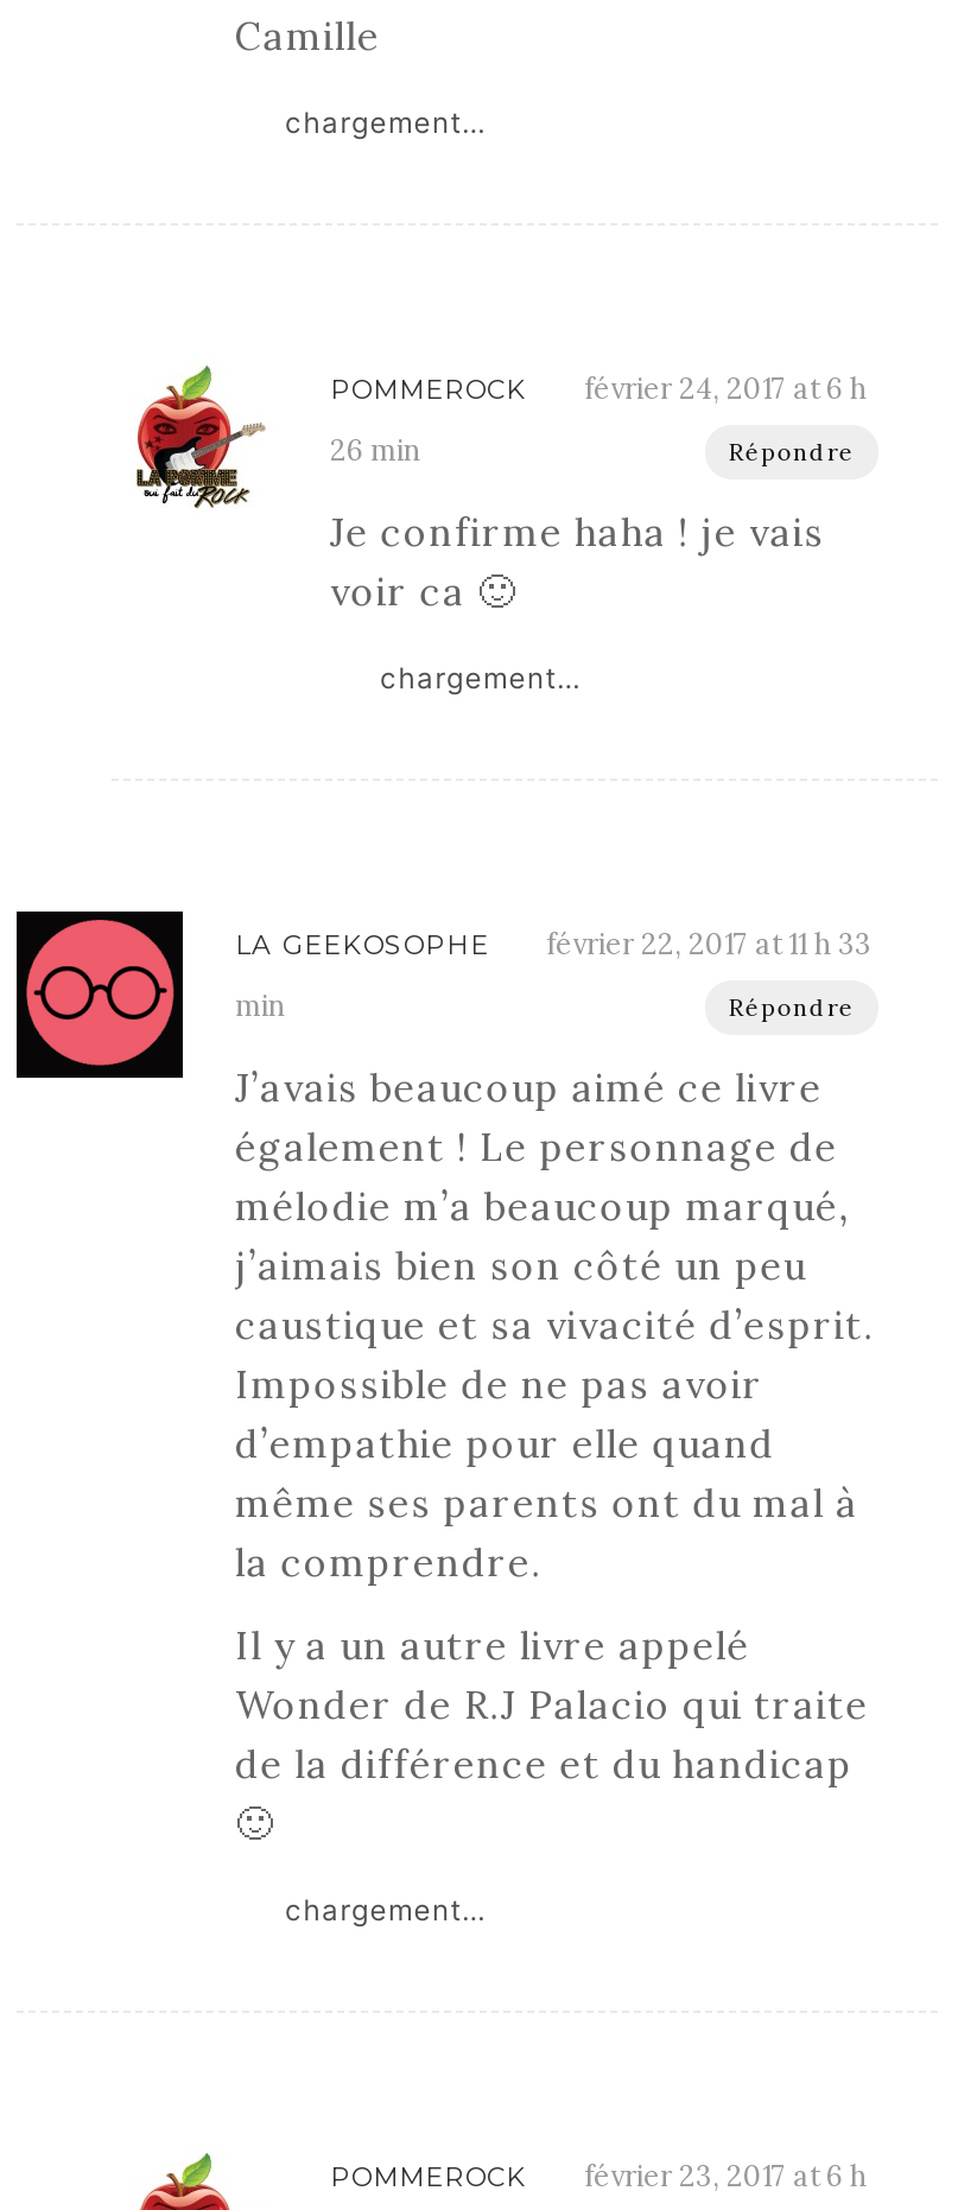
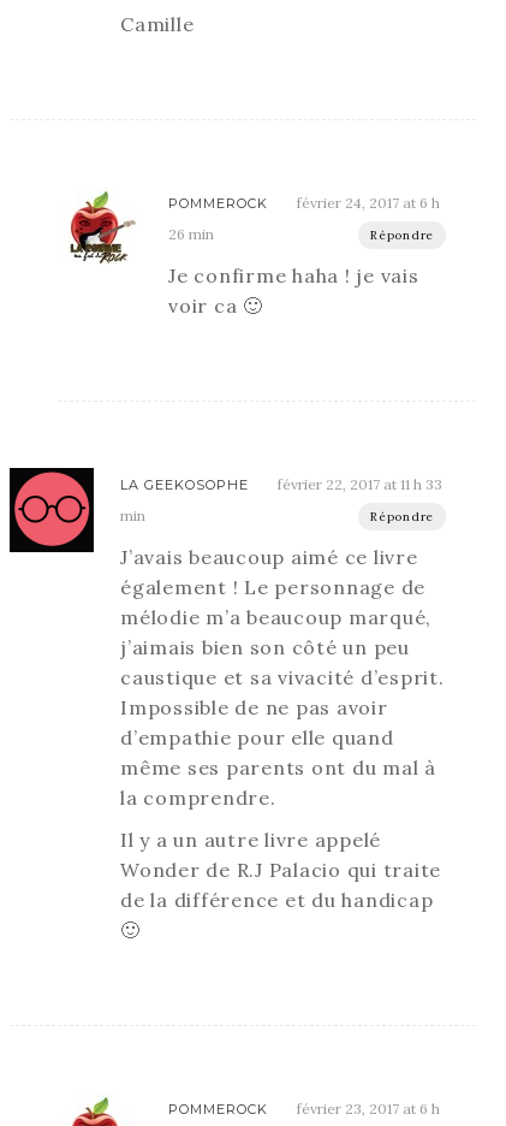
[285,104,487,139] chargement… -> none
[380,659,582,695] chargement… -> none
[285,1891,487,1927] chargement… -> none

